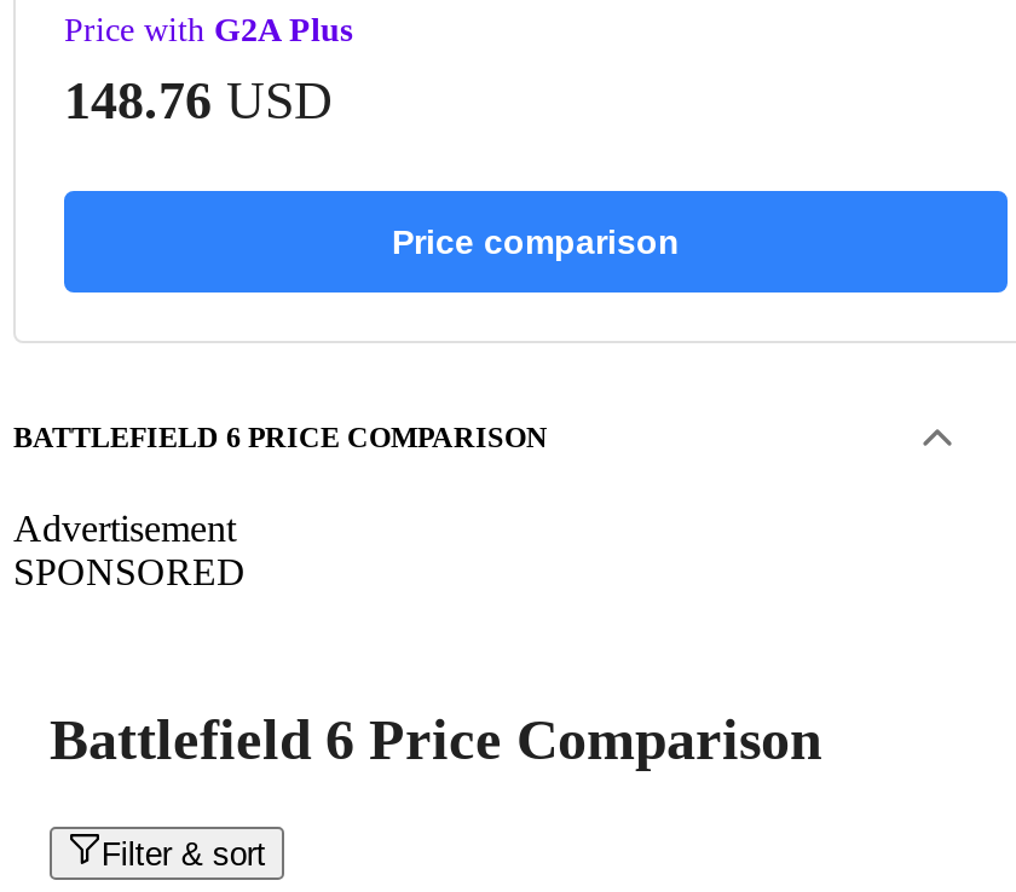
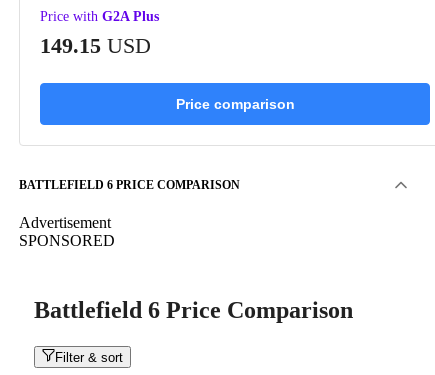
[64,70,333,130] 148.76 USD -> [40,33,151,58] 149.15 USD

